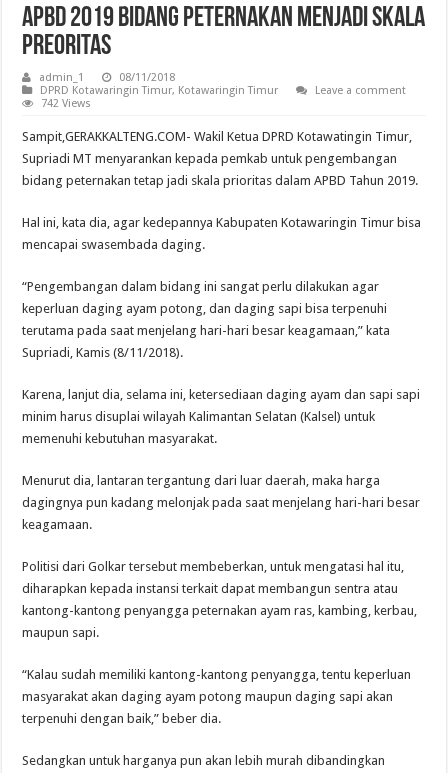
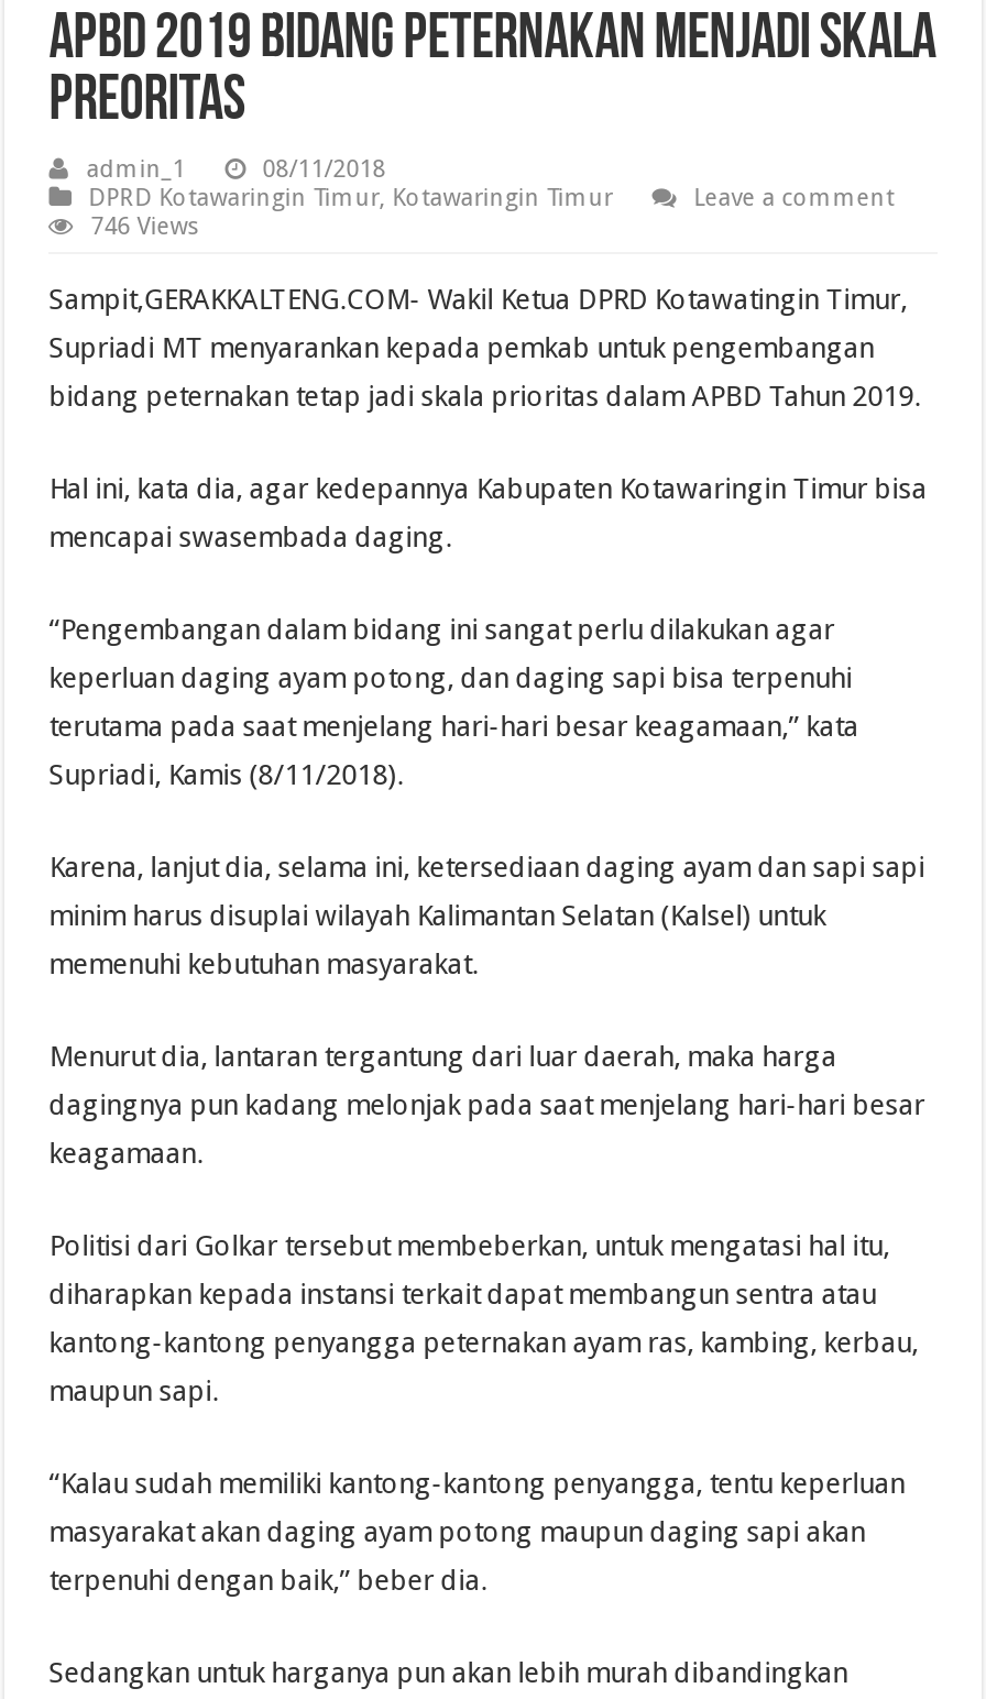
[41,97,91,110] 742 Views -> [91,212,201,241] 746 Views

